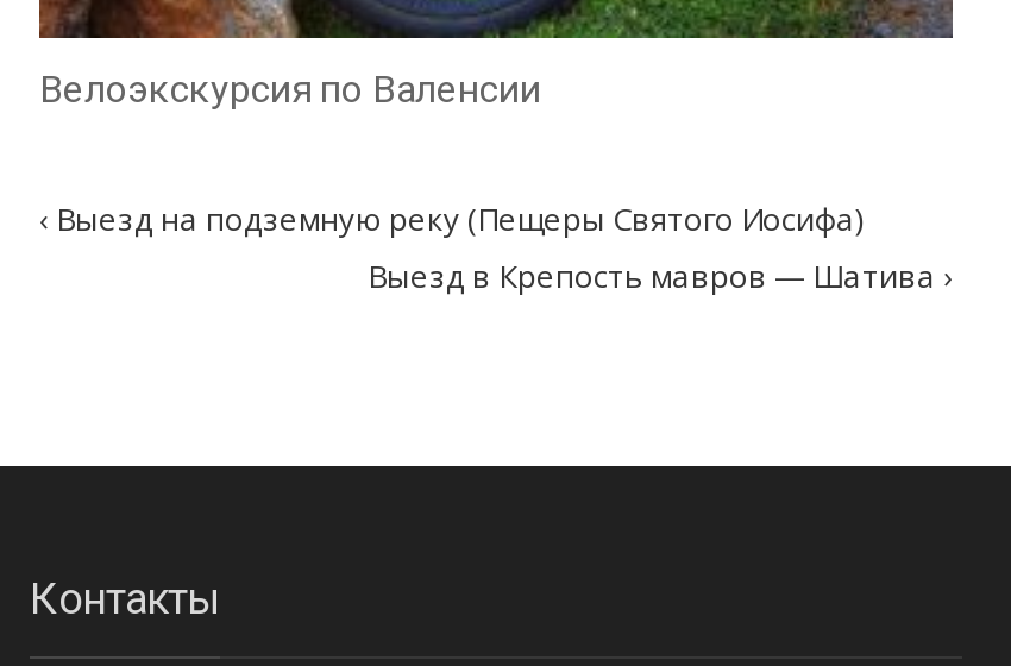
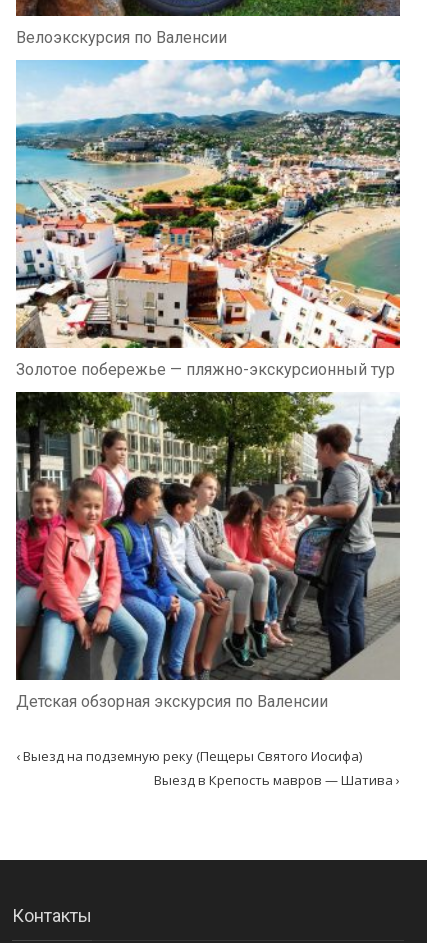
none -> [15,59,401,379] [image] | Золотое побережье — пляжно-экскурсионный тур
none -> [15,387,400,711] [image] | Детская обзорная экскурсия по Валенсии

